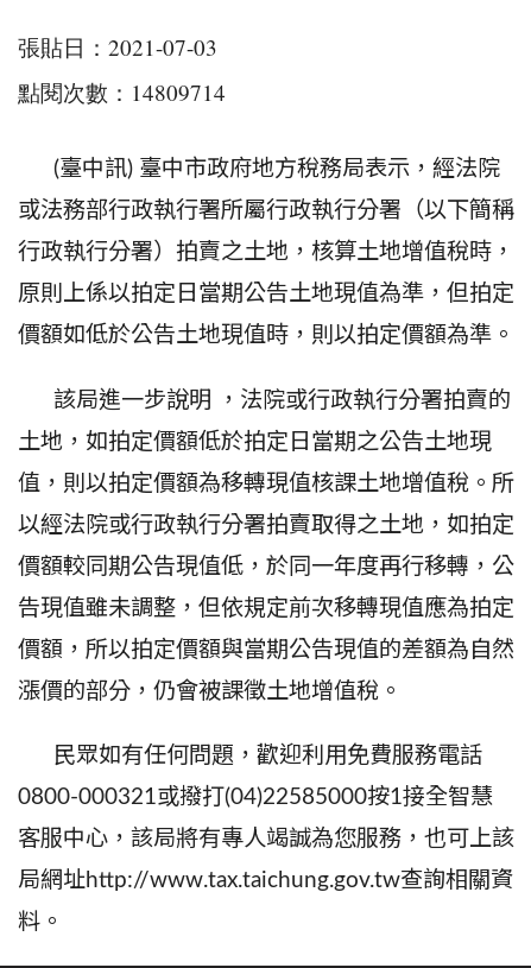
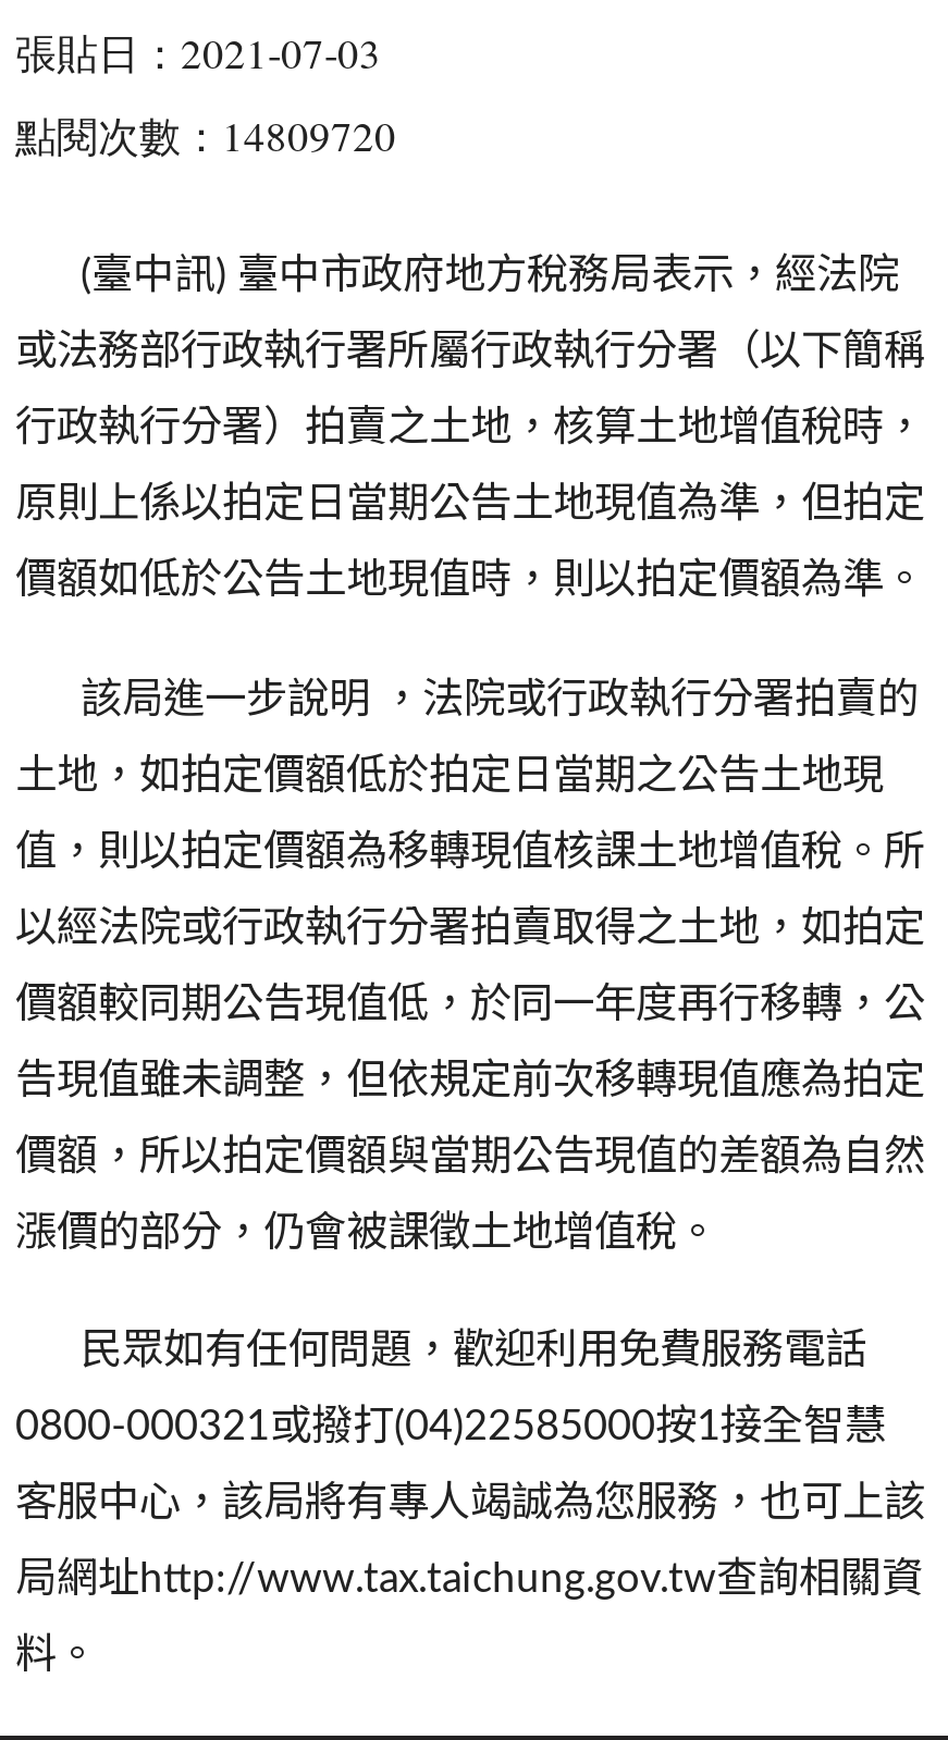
[18,77,226,107] 點閱次數：14809714 -> [15,107,396,162] 點閱次數：14809720

